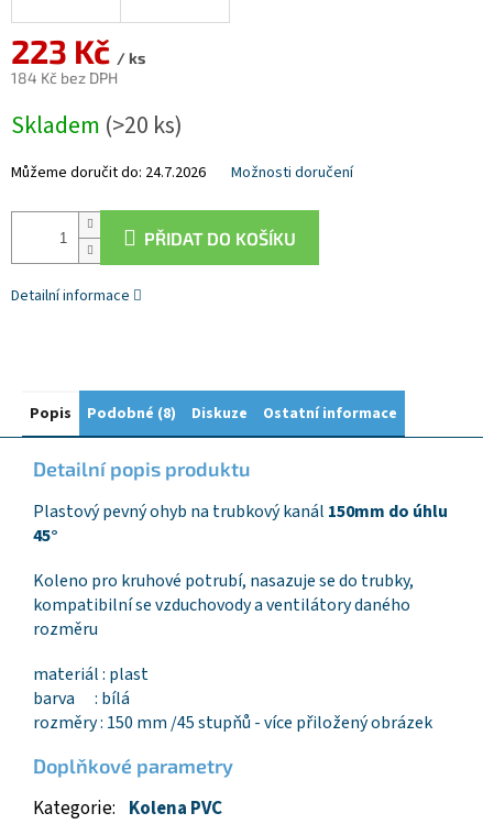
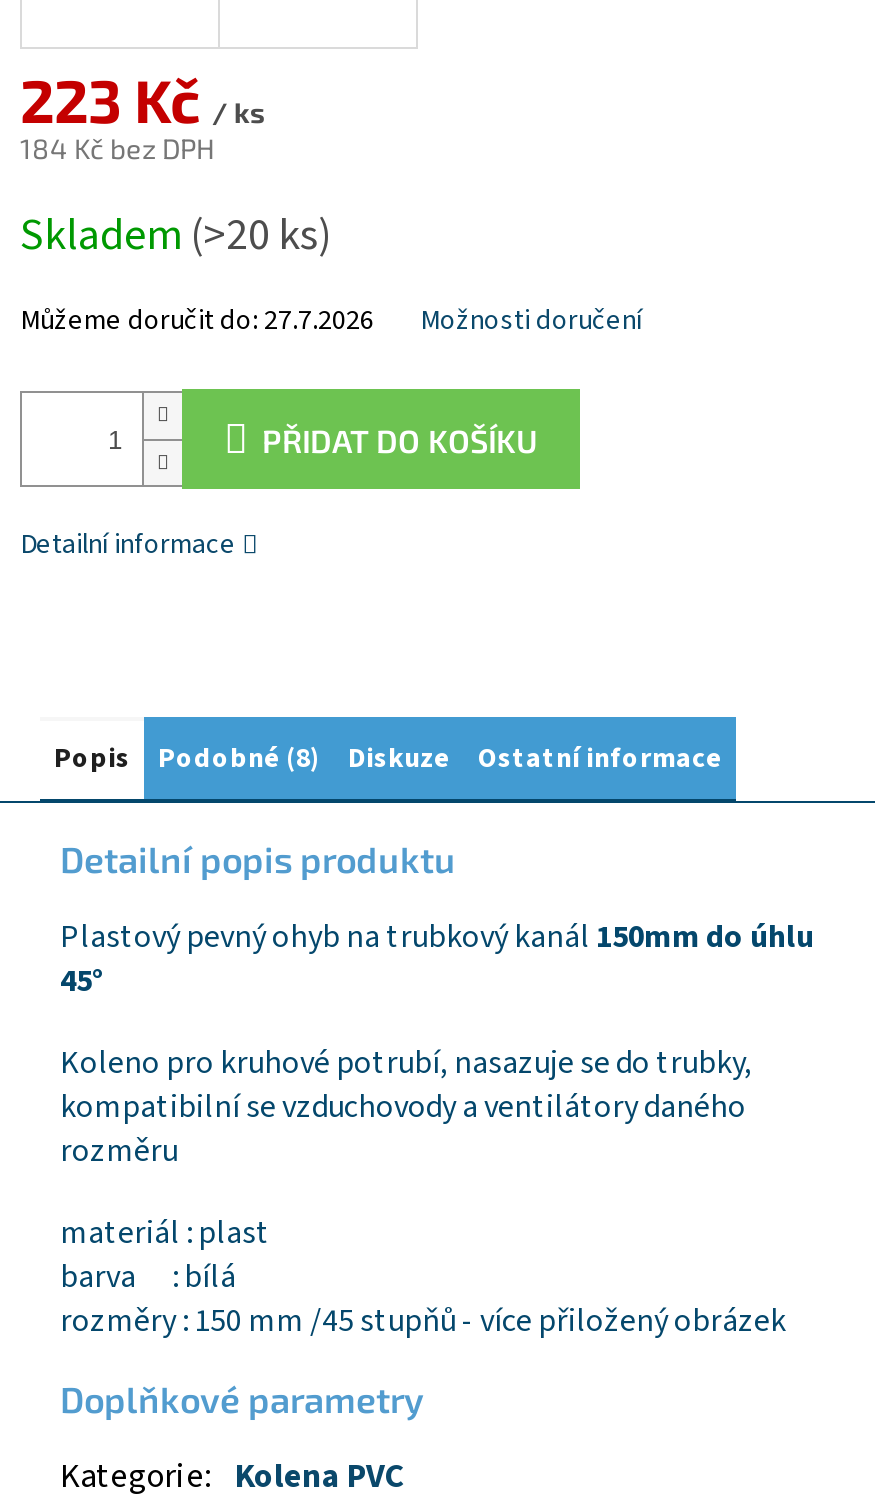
[11,162,206,184] Můžeme doručit do: 24.7.2026 -> [20,301,374,341] Můžeme doručit do: 27.7.2026

